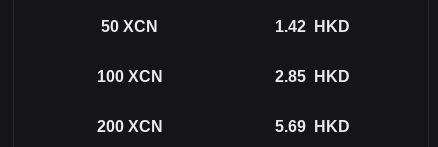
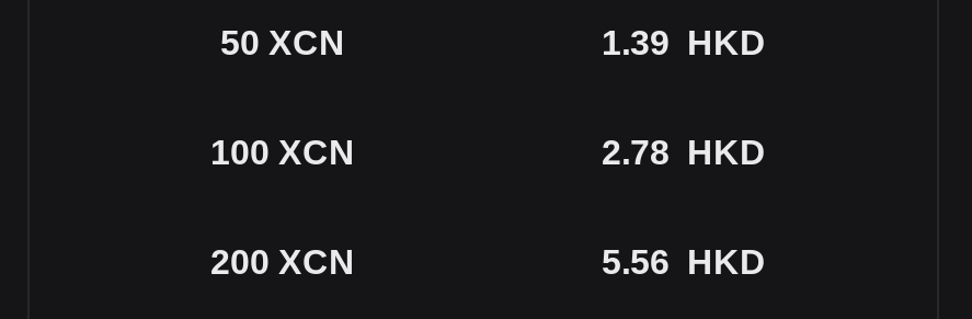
[275,18,350,35] 1.42 HKD -> [602,24,766,61] 1.39 HKD
[275,68,350,85] 2.85 HKD -> [602,134,766,171] 2.78 HKD
[275,118,350,135] 5.69 HKD -> [602,243,766,281] 5.56 HKD

